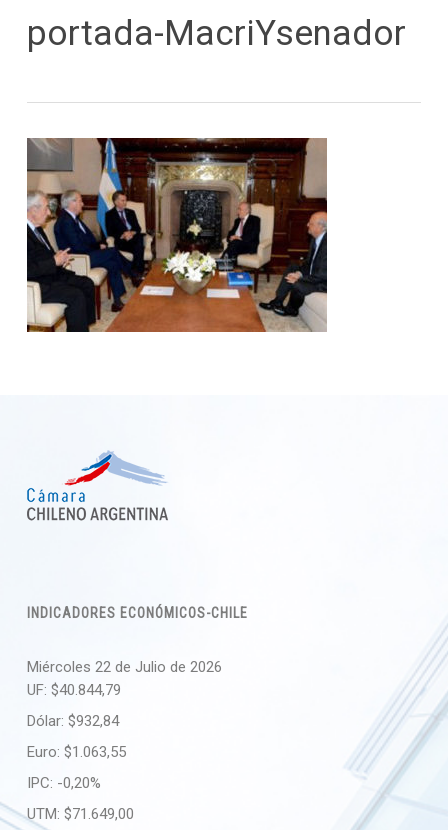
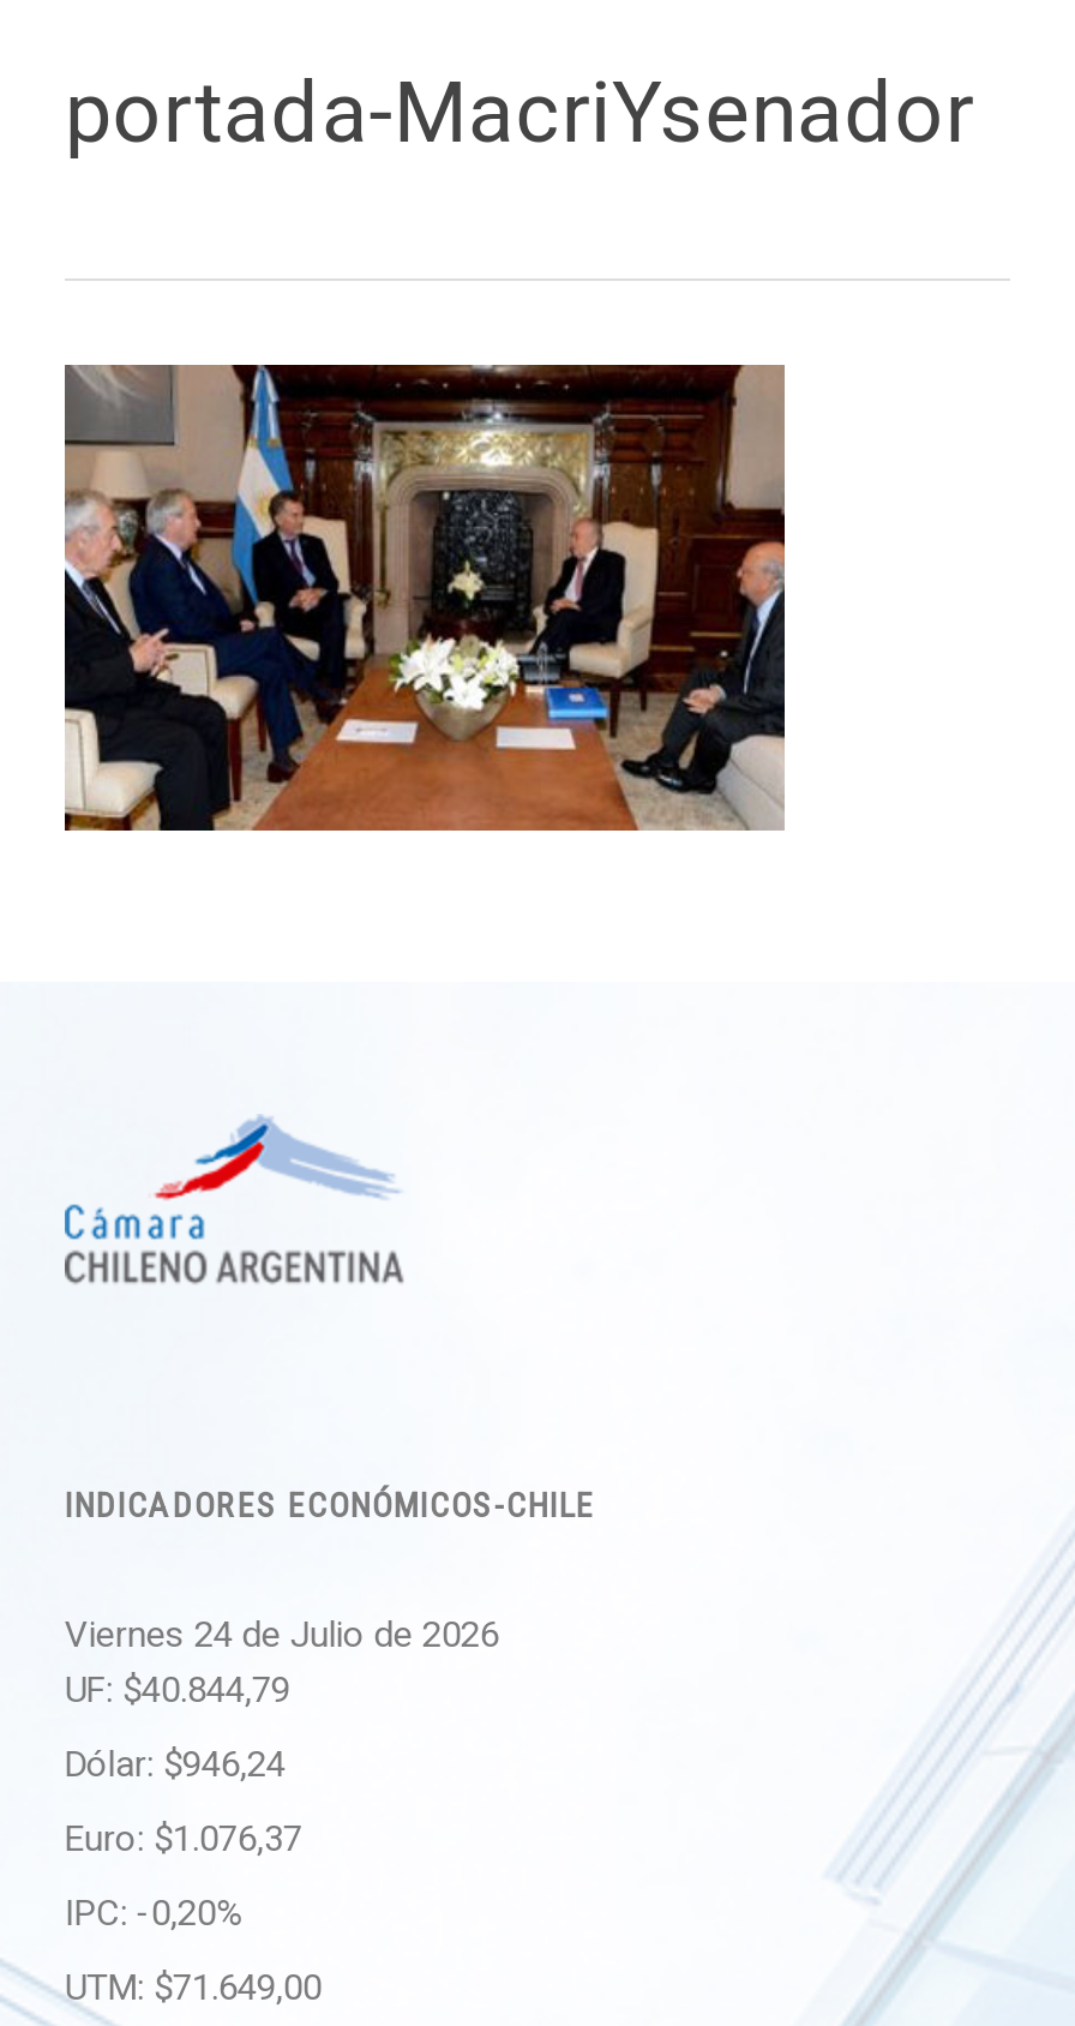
[27,658,222,676] Miércoles 22 de Julio de 2026 -> [65,1613,499,1656] Viernes 24 de Julio de 2026
[27,712,119,730] Dólar: $932,84 -> [65,1743,285,1786] Dólar: $946,24
[27,743,126,761] Euro: $1.063,55 -> [65,1817,302,1860] Euro: $1.076,37

